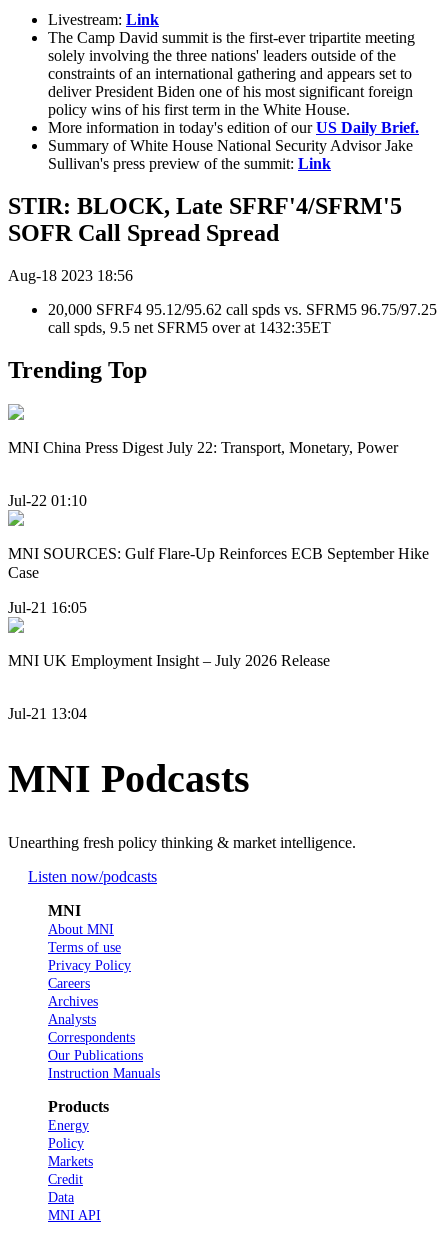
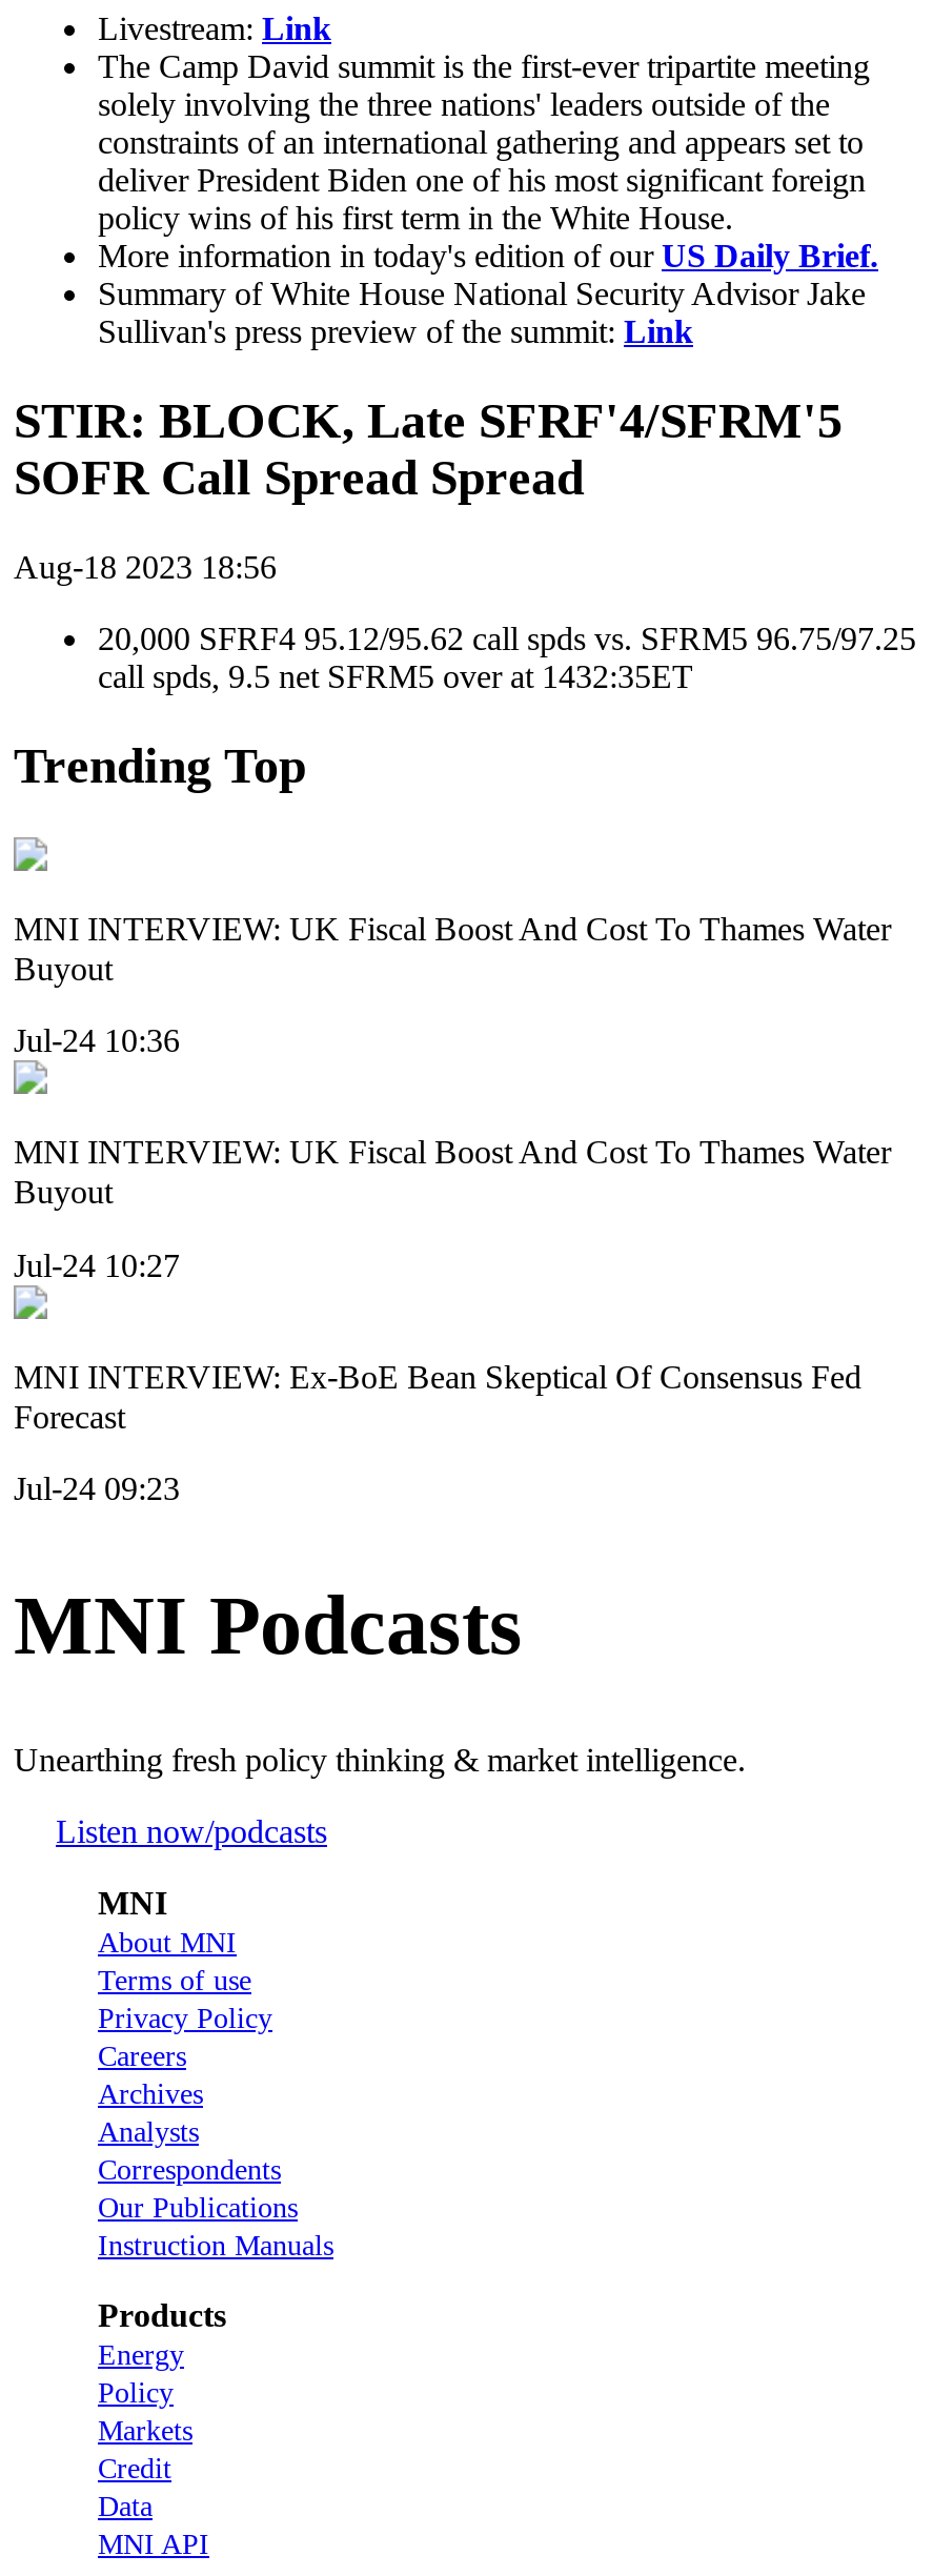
[8,439,398,456] MNI China Press Digest July 22: Transport, Monetary, Power -> [14,910,891,986] MNI INTERVIEW: UK Fiscal Boost And Cost To Thames Water | Buyout
[8,492,87,509] Jul-22 01:10 -> [14,1023,180,1059] Jul-24 10:36
[8,545,429,581] MNI SOURCES: Gulf Flare-Up Reinforces ECB September Hike | Case -> [14,1134,891,1210] MNI INTERVIEW: UK Fiscal Boost And Cost To Thames Water | Buyout
[8,599,87,616] Jul-21 16:05 -> [14,1247,180,1282] Jul-24 10:27
[8,652,330,669] MNI UK Employment Insight – July 2026 Release -> [14,1358,861,1434] MNI INTERVIEW: Ex-BoE Bean Skeptical Of Consensus Fed | Forecast
[8,705,87,722] Jul-21 13:04 -> [14,1470,180,1506] Jul-24 09:23

